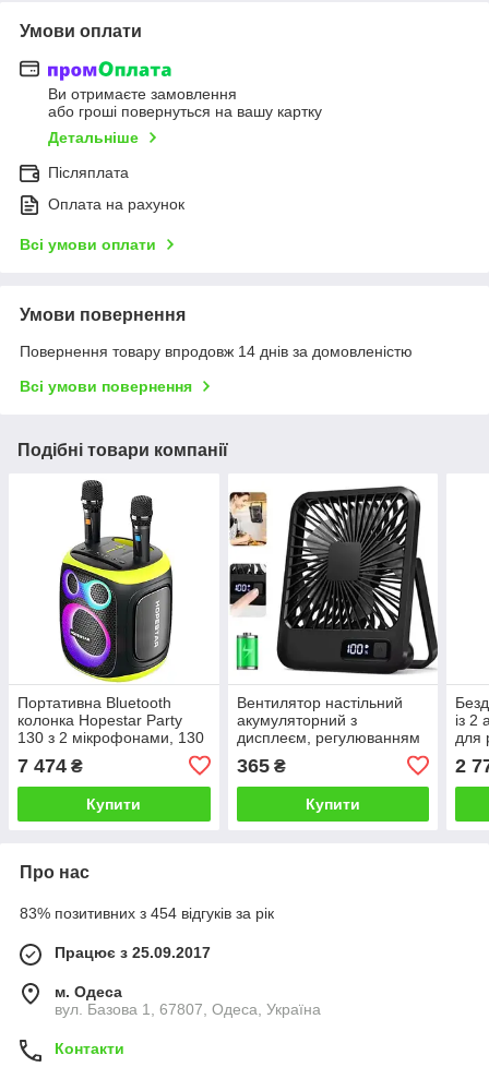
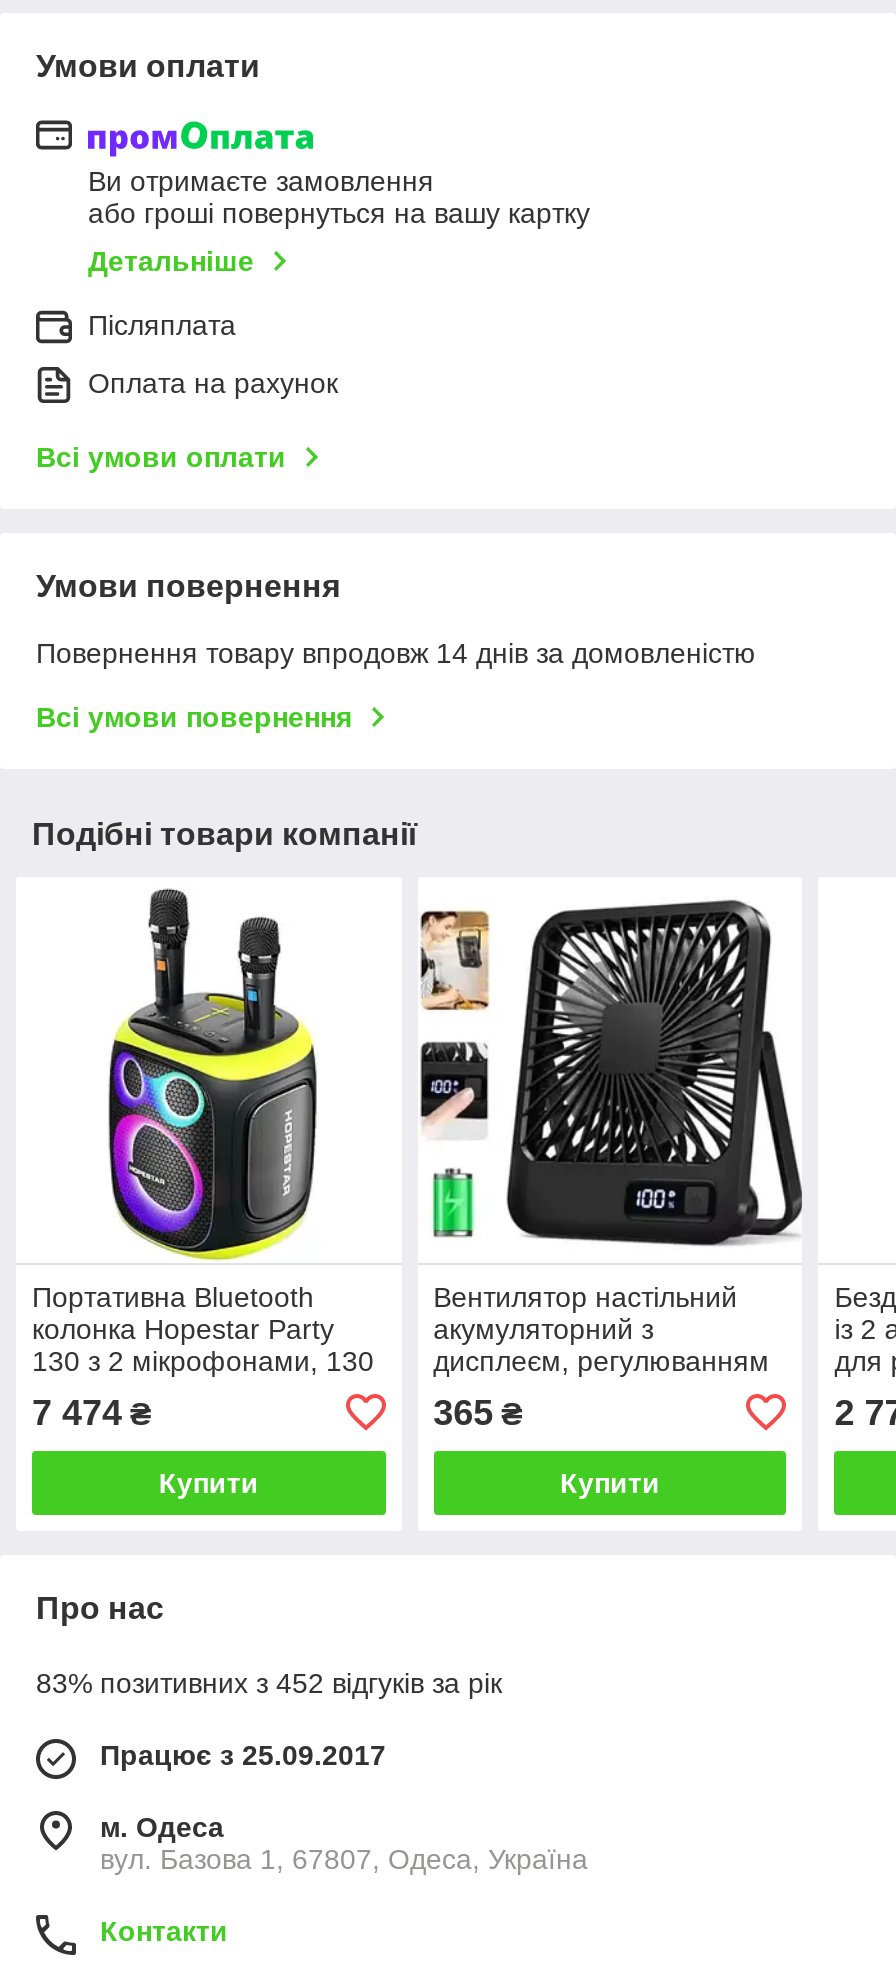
[20,904,274,922] 83% позитивних з 454 відгуків за рік -> [36,1667,502,1699] 83% позитивних з 452 відгуків за рік

